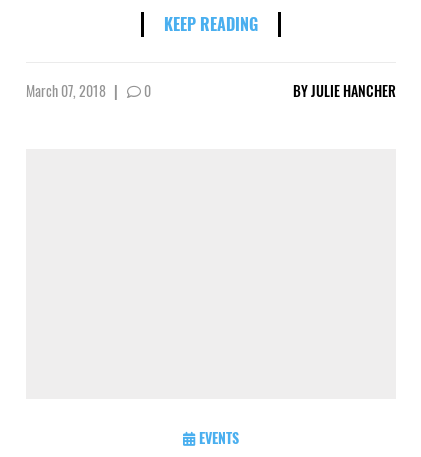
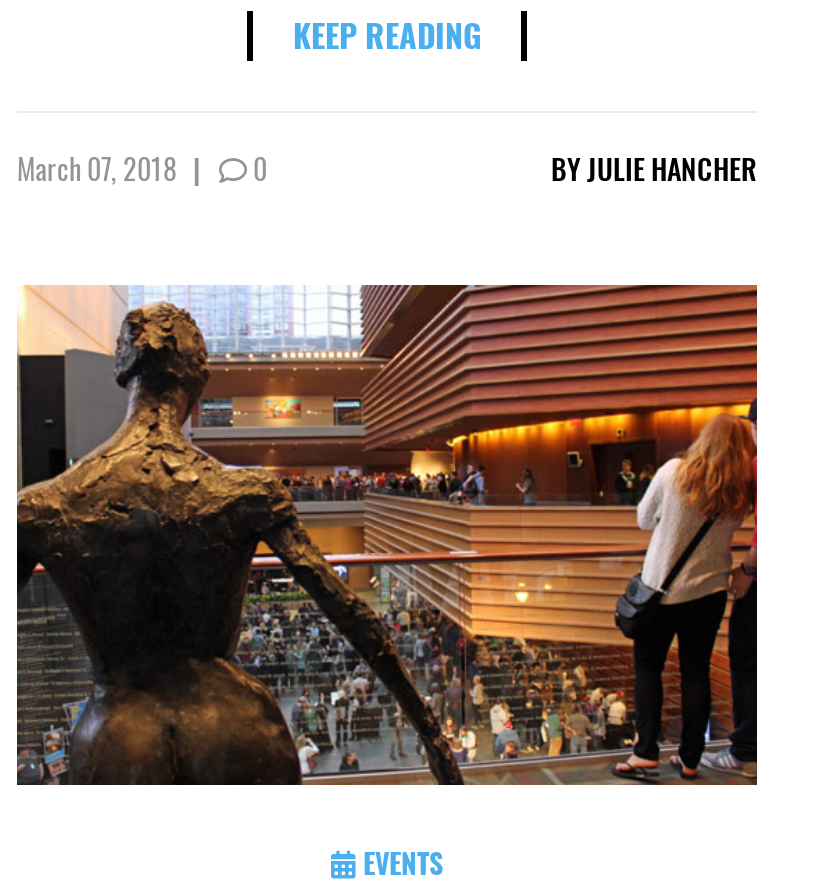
none -> [15,283,759,787] [image]

